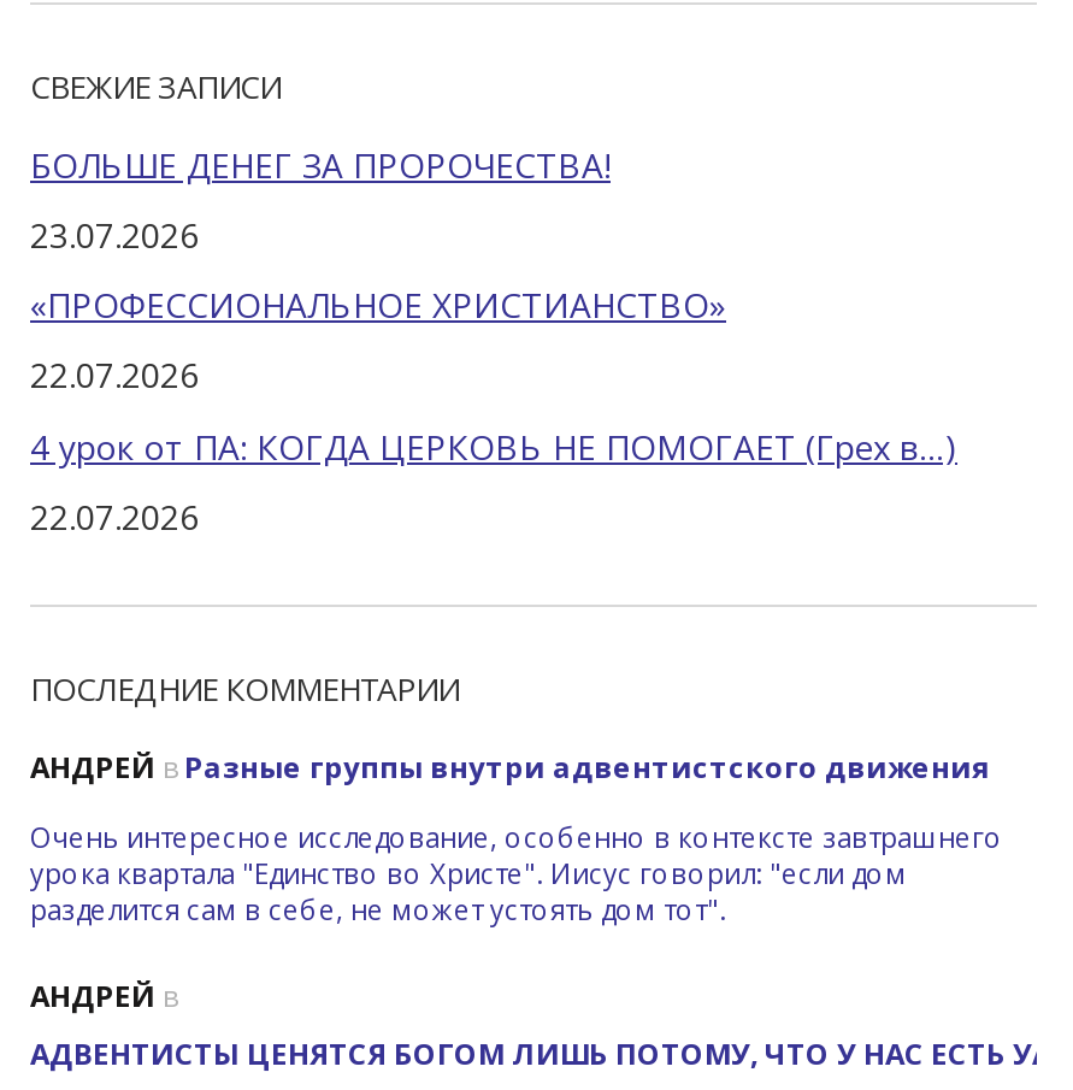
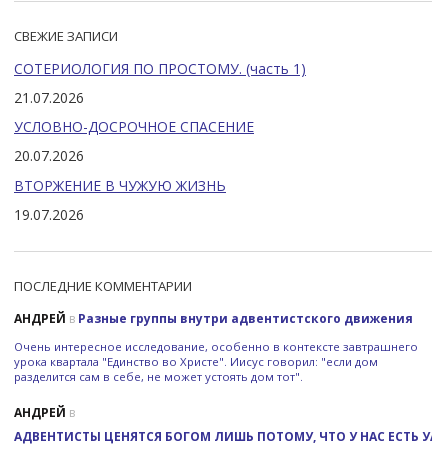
[30,141,611,187] БОЛЬШЕ ДЕНЕГ ЗА ПРОРОЧЕСТВА! -> [14,58,306,77] СОТЕРИОЛОГИЯ ПО ПРОСТОМУ. (часть 1)
[30,211,199,257] 23.07.2026 -> [14,88,84,107] 21.07.2026
[30,282,726,328] «ПРОФЕССИОНАЛЬНОЕ ХРИСТИАНСТВО» -> [14,117,254,136] УСЛОВНО-ДОСРОЧНОЕ СПАСЕНИЕ
[30,352,199,398] 22.07.2026 -> [14,146,84,165] 20.07.2026
[30,423,957,469] 4 урок от ПА: КОГДА ЦЕРКОВЬ НЕ ПОМОГАЕТ (Грех в…) -> [14,175,226,194] ВТОРЖЕНИЕ В ЧУЖУЮ ЖИЗНЬ
[30,493,199,539] 22.07.2026 -> [14,205,84,224] 19.07.2026

